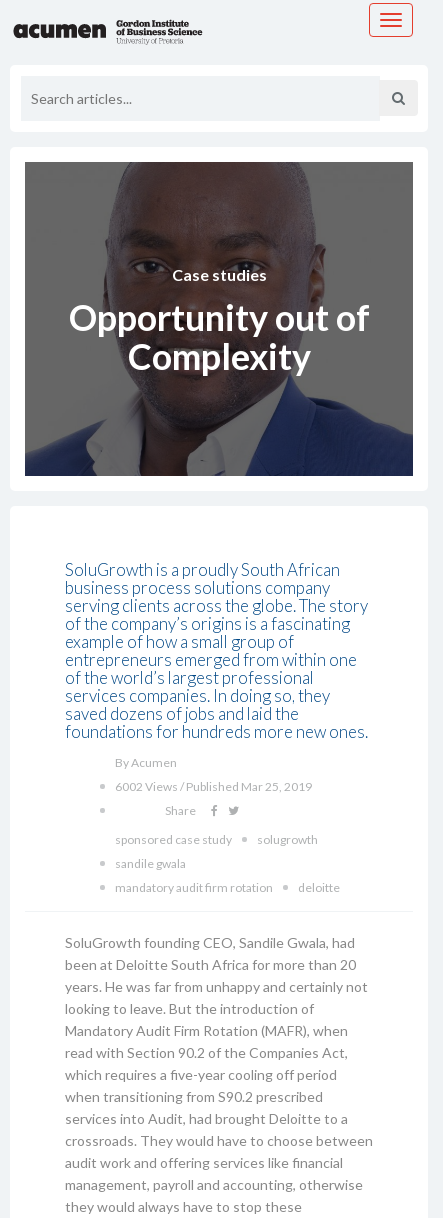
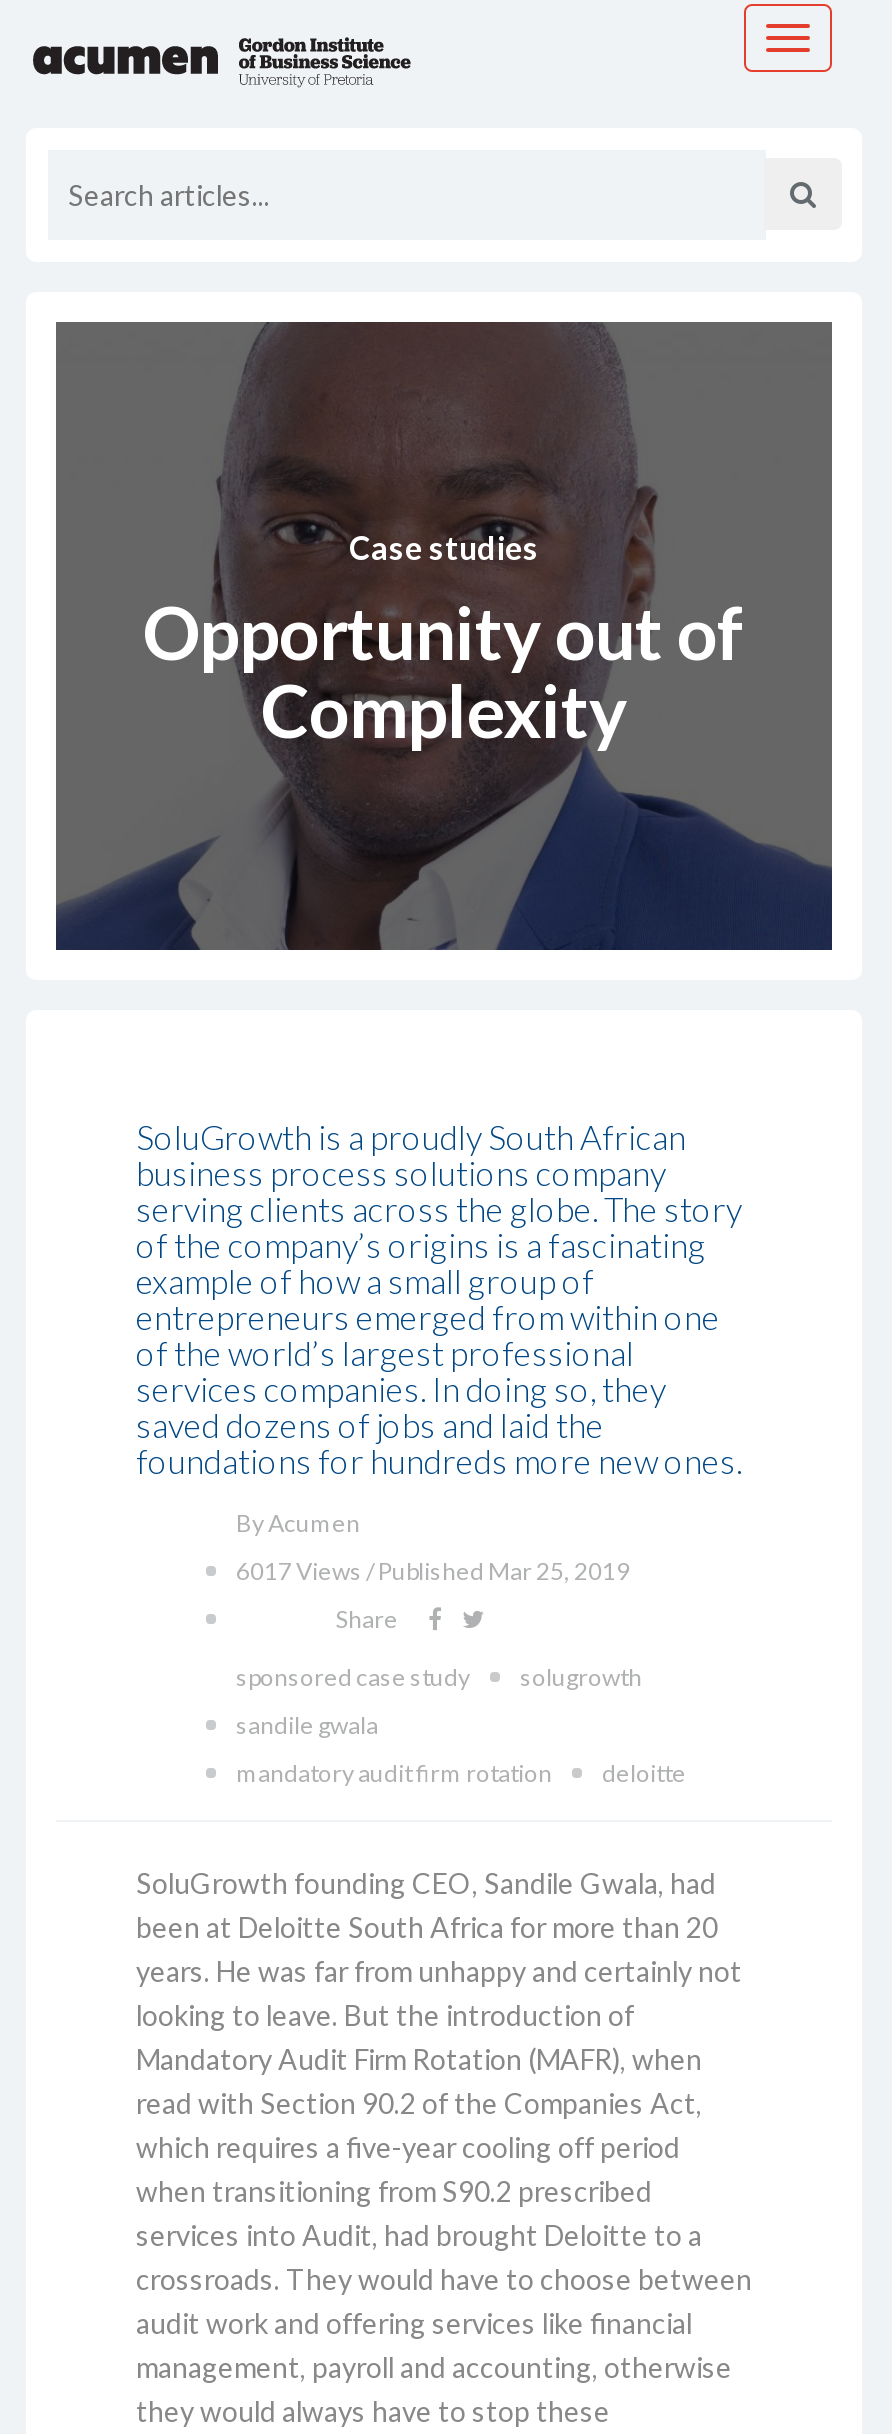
[115,778,312,793] 6002 Views / Published Mar 25, 2019 -> [236,1555,630,1585] 6017 Views / Published Mar 25, 2019

